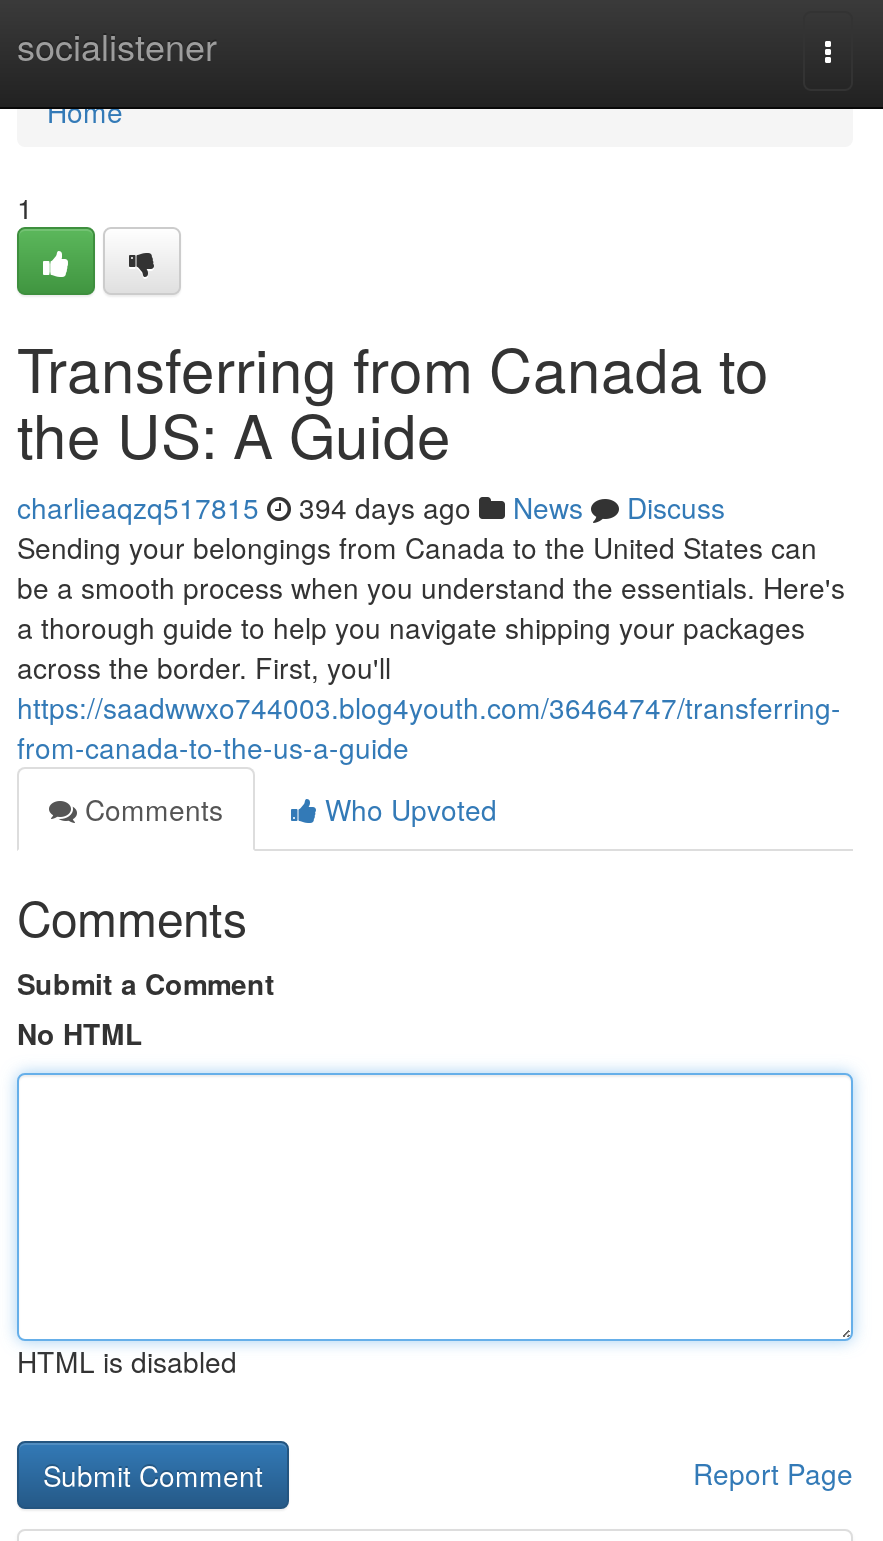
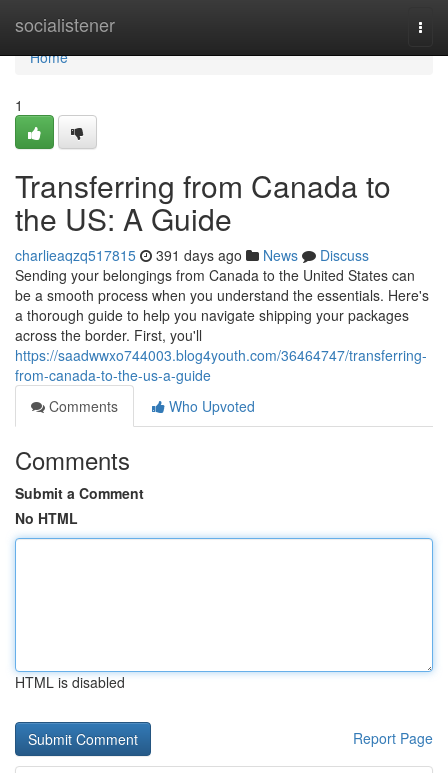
[17,487,725,527] charlieaqzq517815 394 days ago News Discuss -> [15,245,369,265] charlieaqzq517815 391 days ago News Discuss

